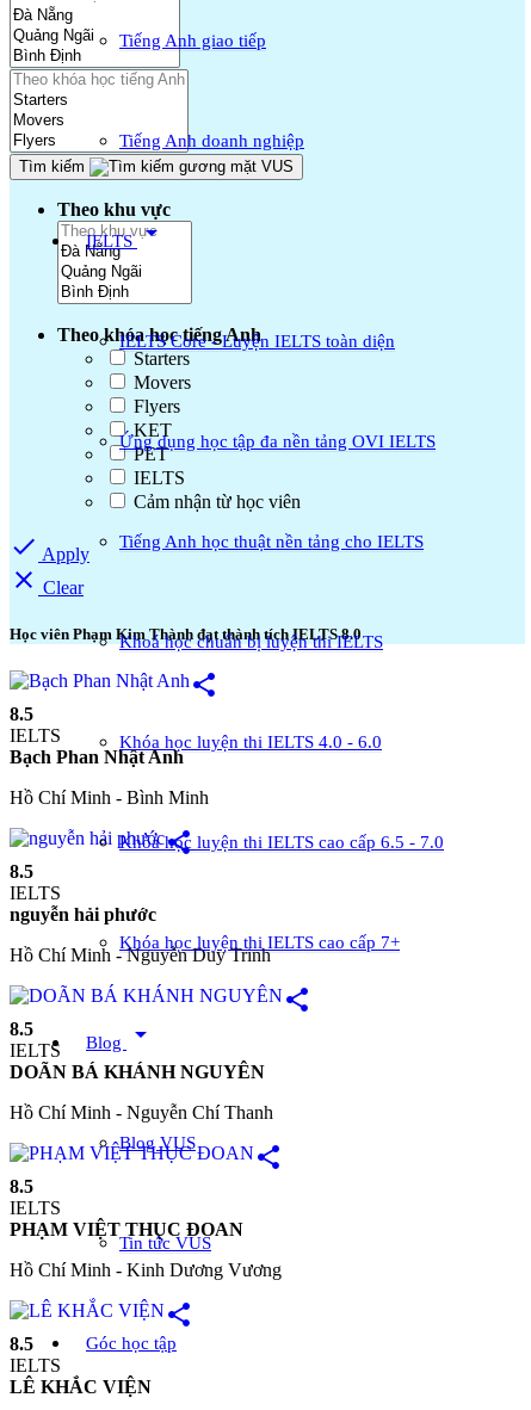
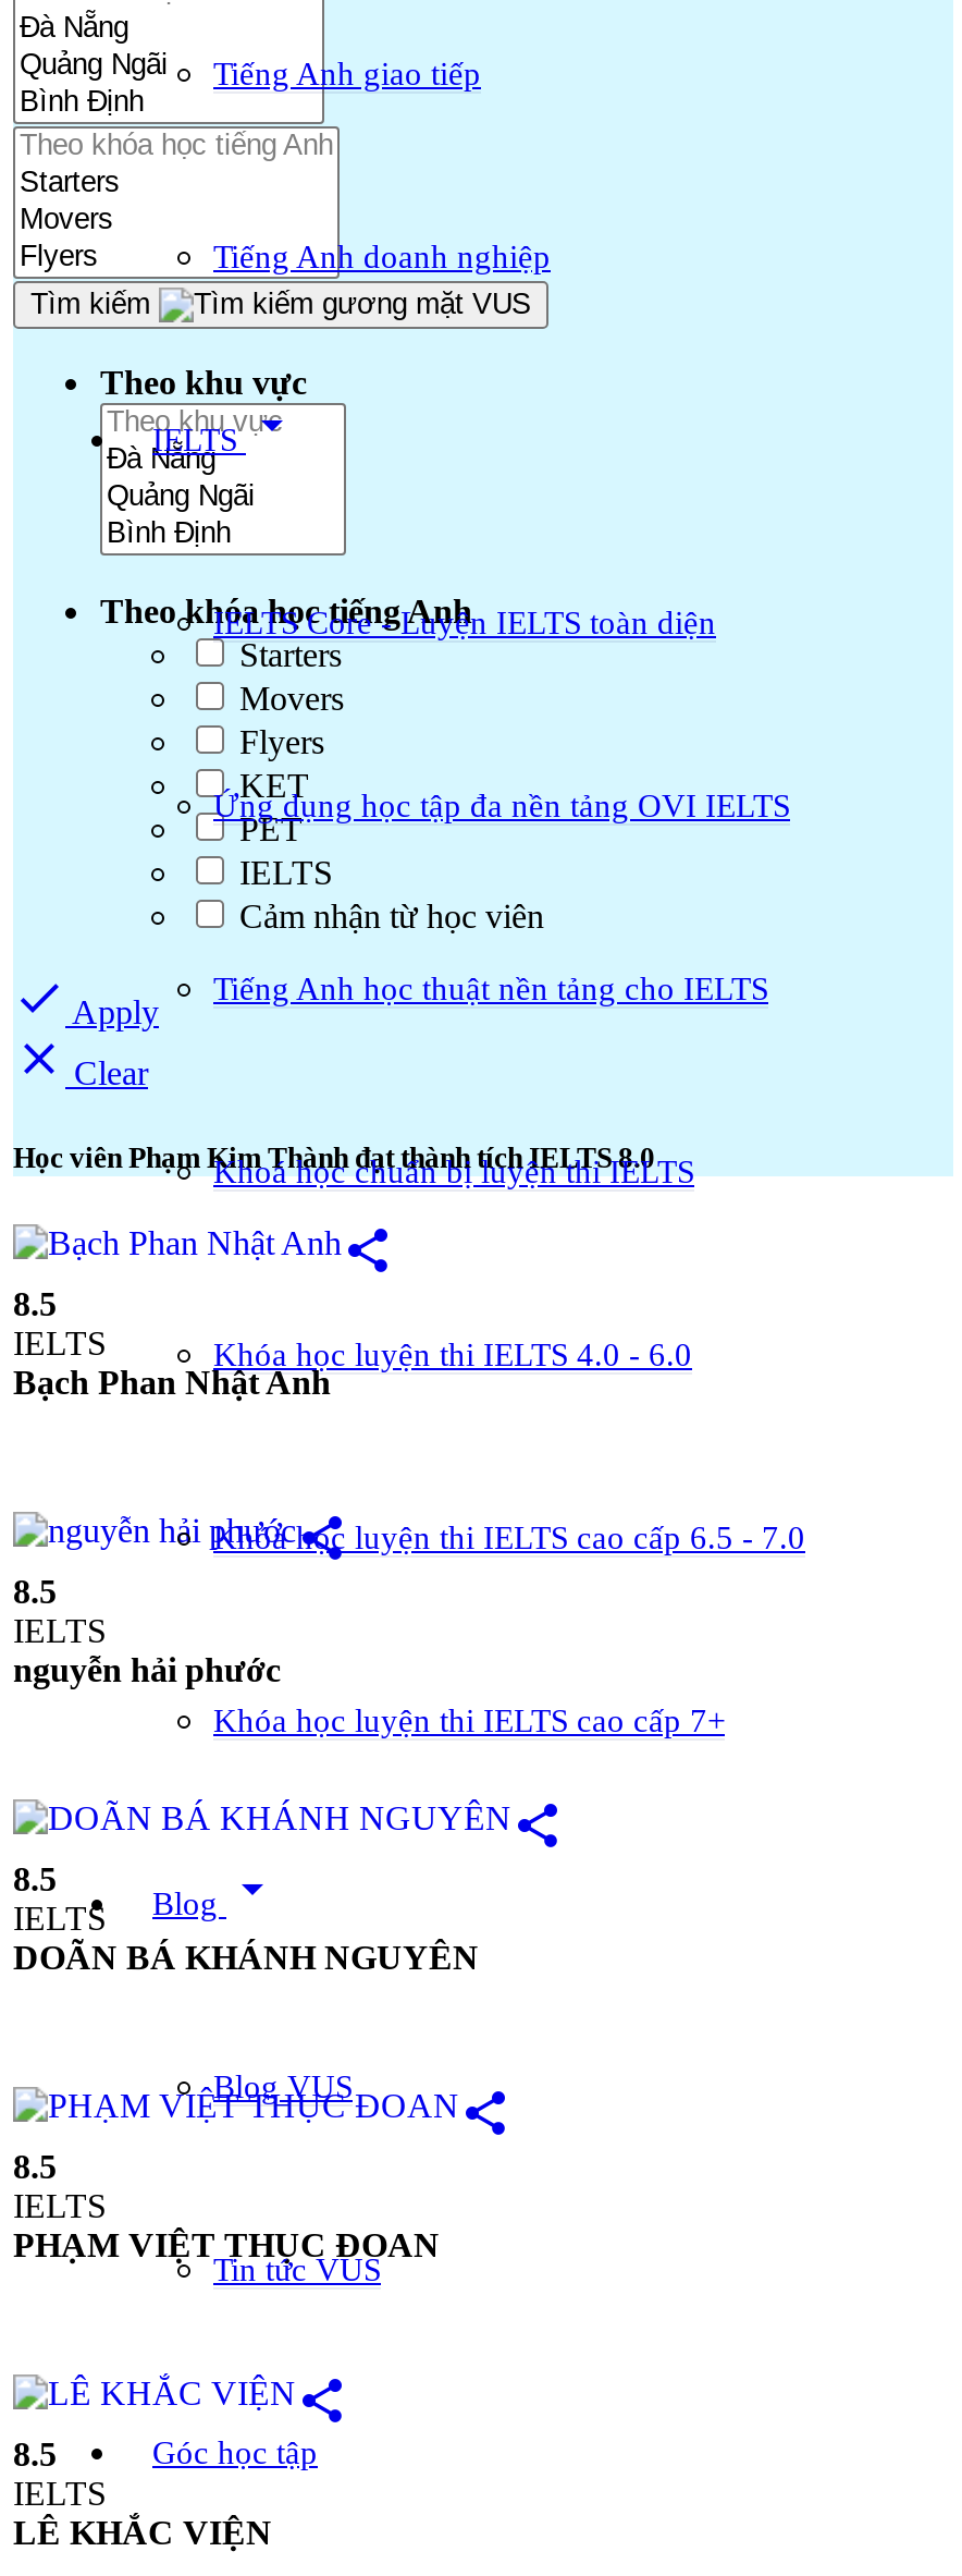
[10,788,214,808] Hồ Chí Minh - Bình Minh -> none
[10,945,276,965] Hồ Chí Minh - Nguyễn Duy Trinh -> none
[10,1103,278,1123] Hồ Chí Minh - Nguyễn Chí Thanh -> none
[10,1260,286,1280] Hồ Chí Minh - Kinh Dương Vương -> none

